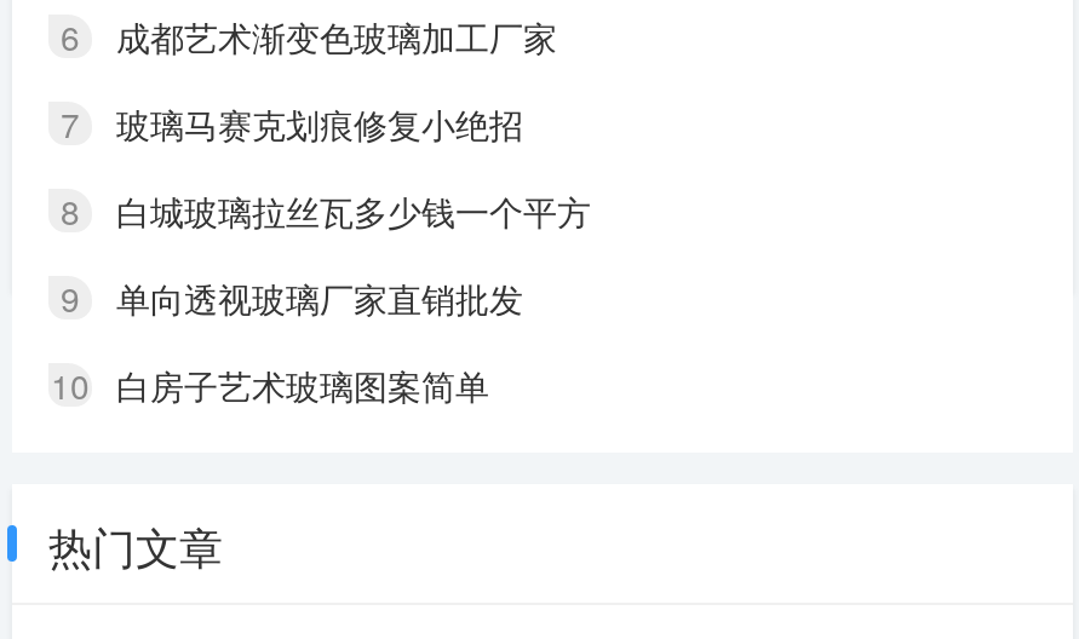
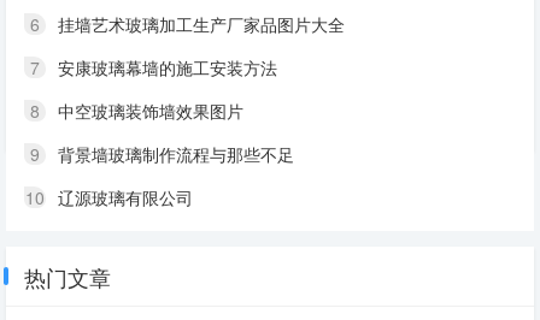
[116,11,557,60] 成都艺术渐变色玻璃加工厂家 -> [58,12,345,36] 挂墙艺术玻璃加工生产厂家品图片大全
[116,99,523,147] 玻璃马赛克划痕修复小绝招 -> [58,55,277,79] 安康玻璃幕墙的施工安装方法
[116,186,591,234] 白城玻璃拉丝瓦多少钱一个平方 -> [58,98,243,122] 中空玻璃装饰墙效果图片
[116,273,523,321] 单向透视玻璃厂家直销批发 -> [58,142,294,166] 背景墙玻璃制作流程与那些不足
[51,360,489,408] 10 白房子艺术玻璃图案简单 -> [25,185,193,209] 10 辽源玻璃有限公司

